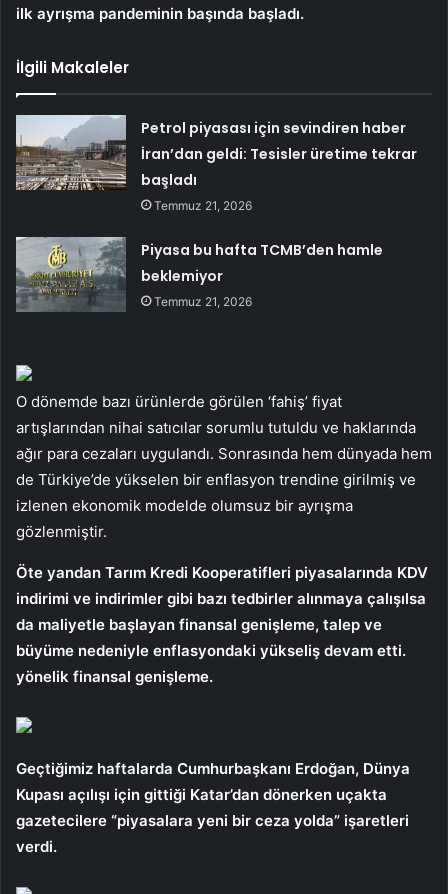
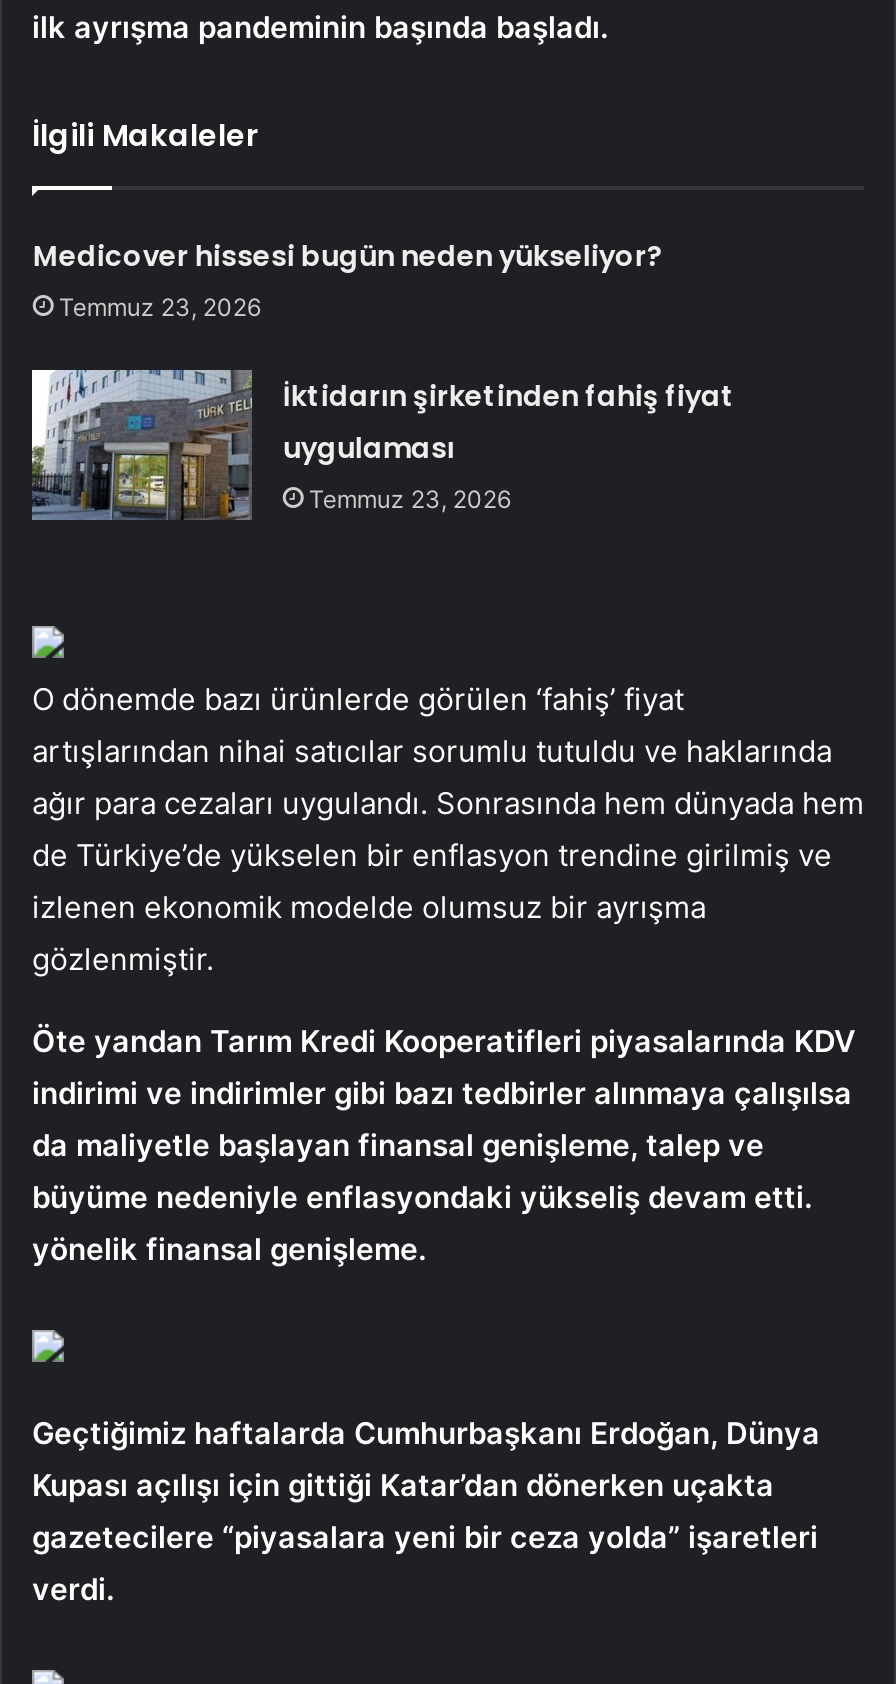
[141,118,417,213] Petrol piyasası için sevindiren haber | İran’dan geldi: Tesisler üretime tekrar | başladı | Temmuz 21, 2026 -> [33,235,663,321] Medicover hissesi bugün neden yükseliyor? | Temmuz 23, 2026
[15,237,383,312] [image] | Piyasa bu hafta TCMB’den hamle | beklemiyor | Temmuz 21, 2026 -> [30,370,735,520] [image] | İktidarın şirketinden fahiş fiyat | uygulaması | Temmuz 23, 2026

